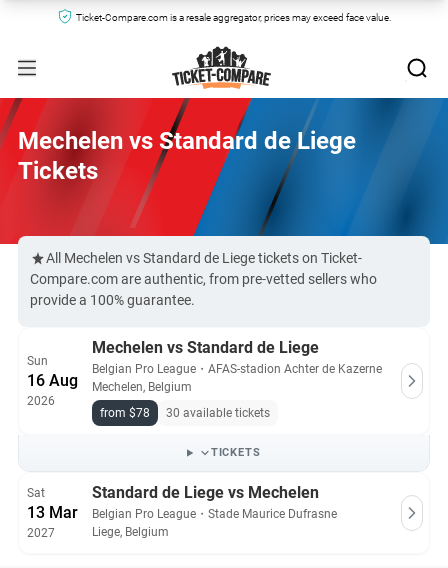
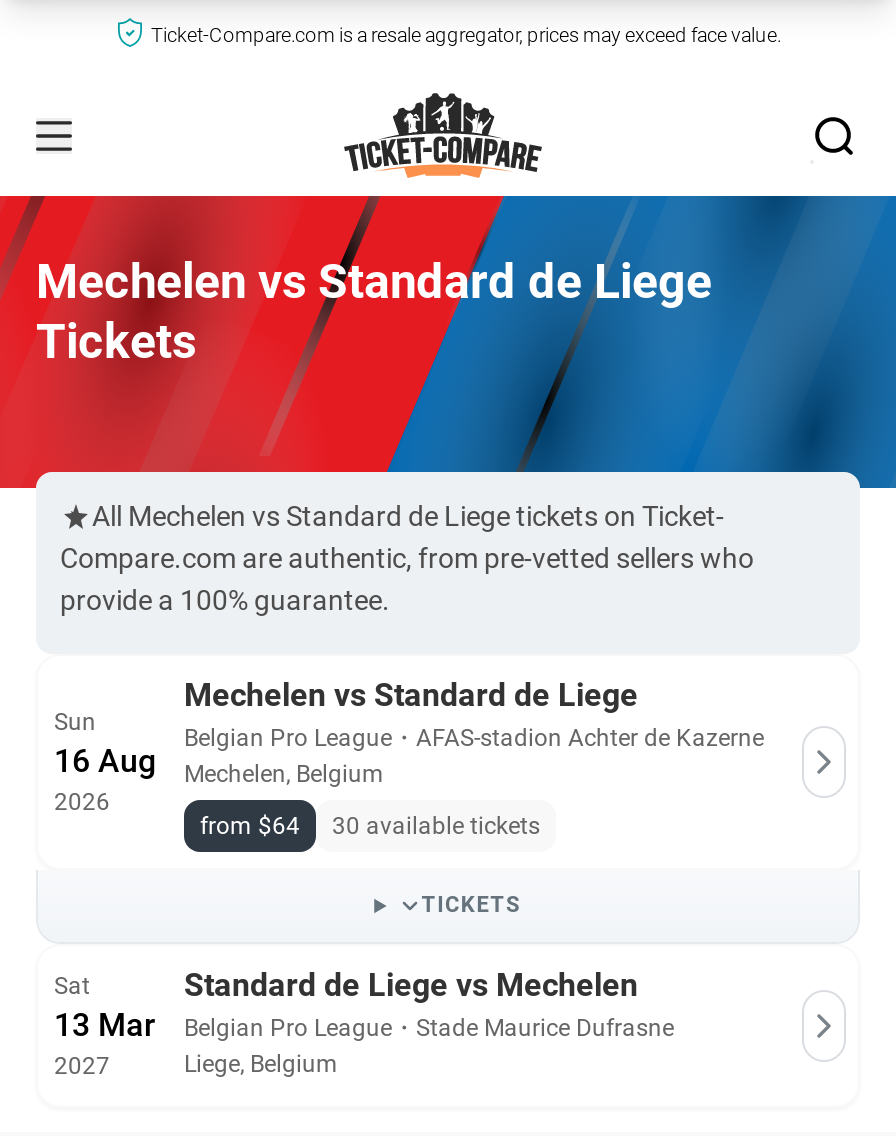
[100,406,270,420] from $78 30 available tickets -> [200,812,540,840] from $64 30 available tickets

